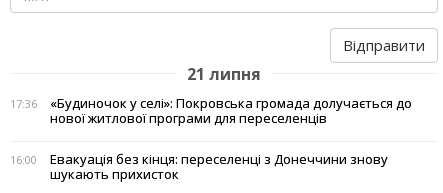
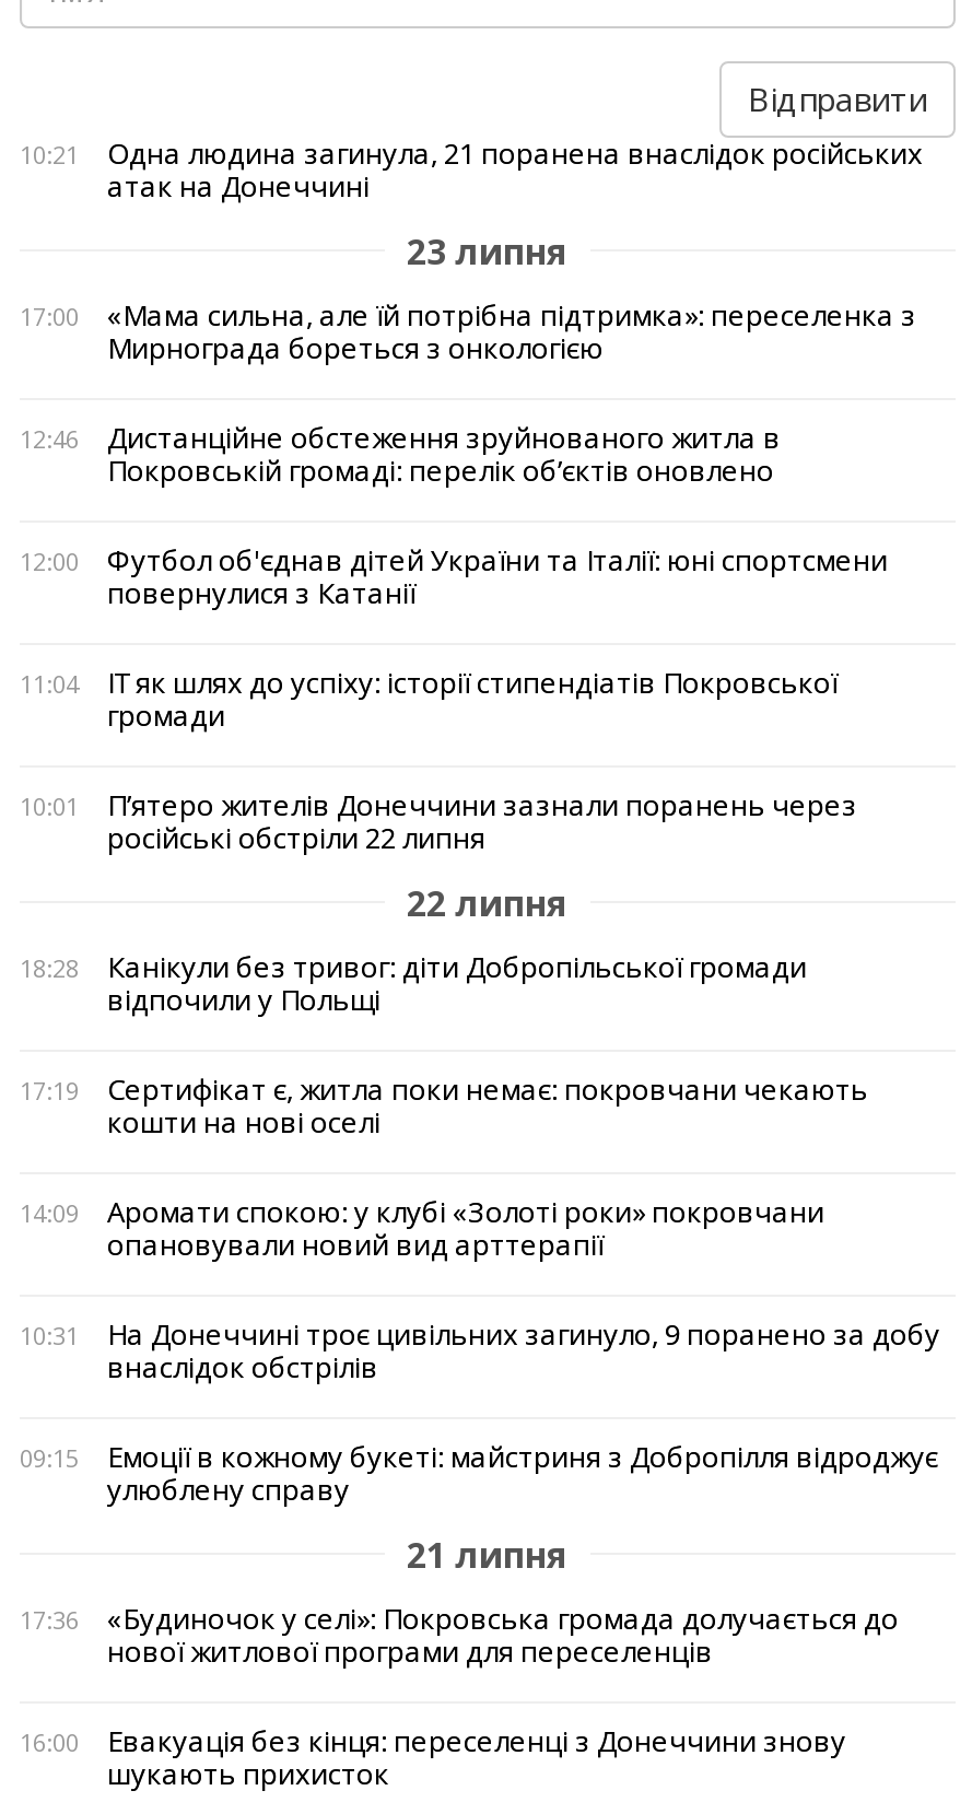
none -> [20,133,940,1508] 10:21 | Одна людина загинула, 21 поранена внаслідок російських | атак на Донеччині | 23 липня | 17:00 | «Мама сильна, але їй потрібна підтримка»: переселенка з | Мирнограда бореться з онкологією | 12:46 | Дистанційне обстеження зруйнованого житла в | Покровській громаді: перелік об’єктів оновлено | 12:00 | Футбол об'єднав дітей України та Італії: юні спортсмени | повернулися з Катанії | 11:04 | ІТ як шлях до успіху: історії стипендіатів Покровської | громади | 10:01 | П’ятеро жителів Донеччини зазнали поранень через | російські обстріли 22 липня | 22 липня | 18:28 | Канікули без тривог: діти Добропільської громади | відпочили у Польщі | 17:19 | Сертифікат є, житла поки немає: покровчани чекають | кошти на нові оселі | 14:09 | Аромати спокою: у клубі «Золоті роки» покровчани | опановували новий вид арттерапії | 10:31 | На Донеччині троє цивільних загинуло, 9 поранено за добу | внаслідок обстрілів | 09:15 | Емоції в кожному букеті: майстриня з Добропілля відроджує | улюблену справу

